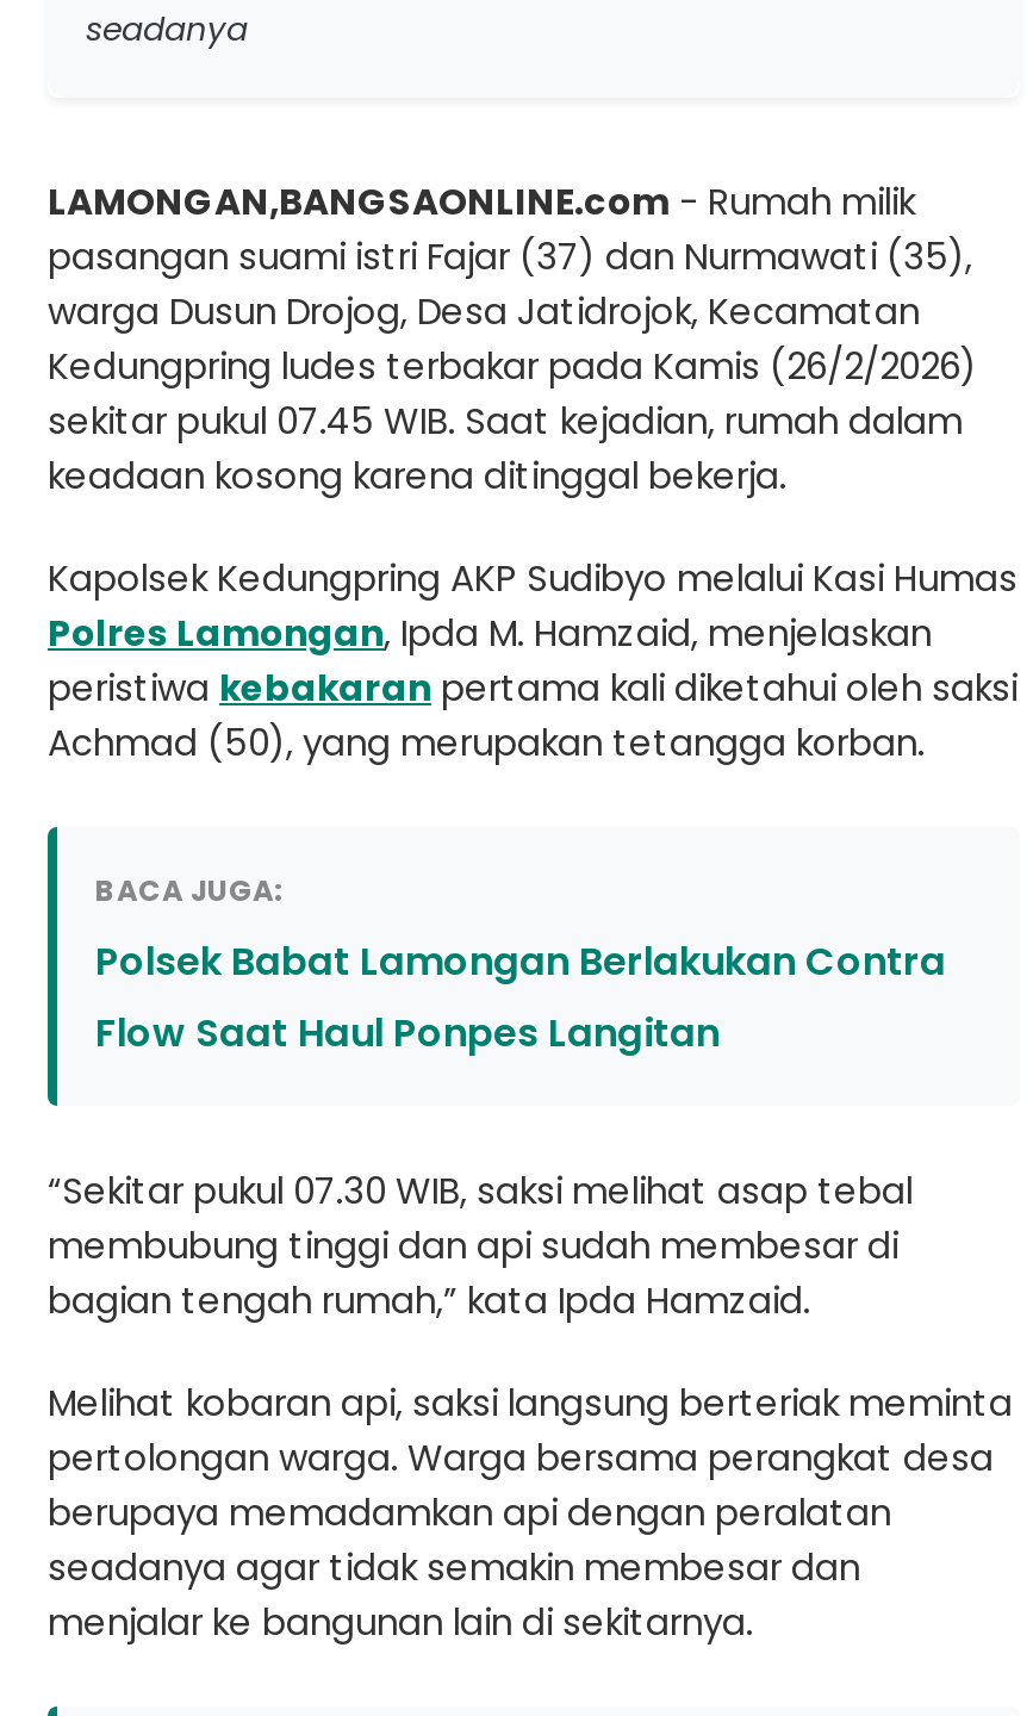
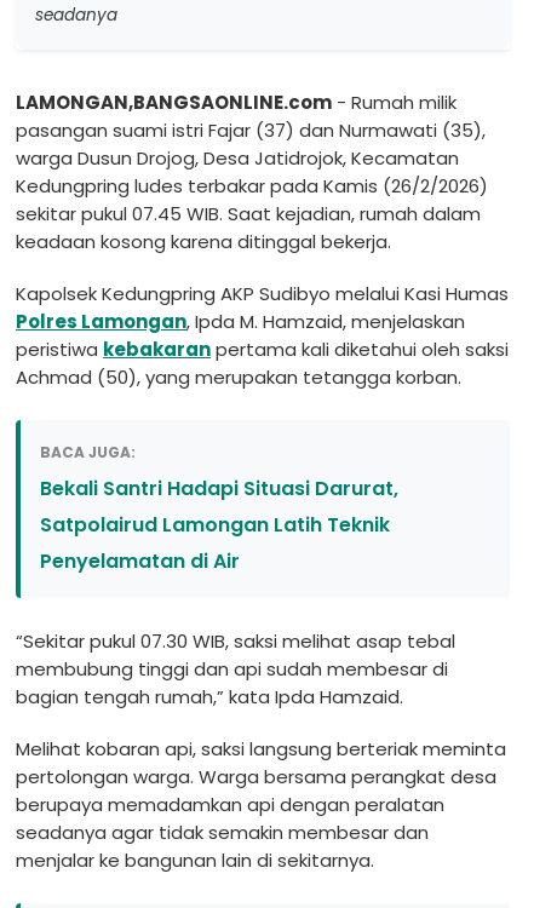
[95,933,946,1060] Polsek Babat Lamongan Berlakukan Contra | Flow Saat Haul Ponpes Langitan -> [40,474,398,575] Bekali Santri Hadapi Situasi Darurat, | Satpolairud Lamongan Latih Teknik | Penyelamatan di Air

